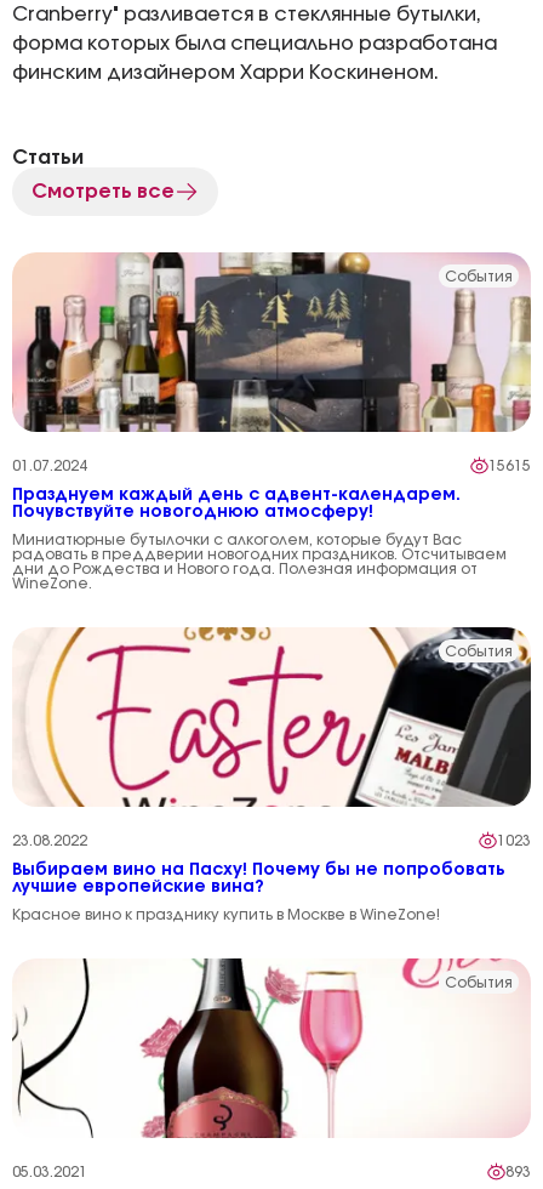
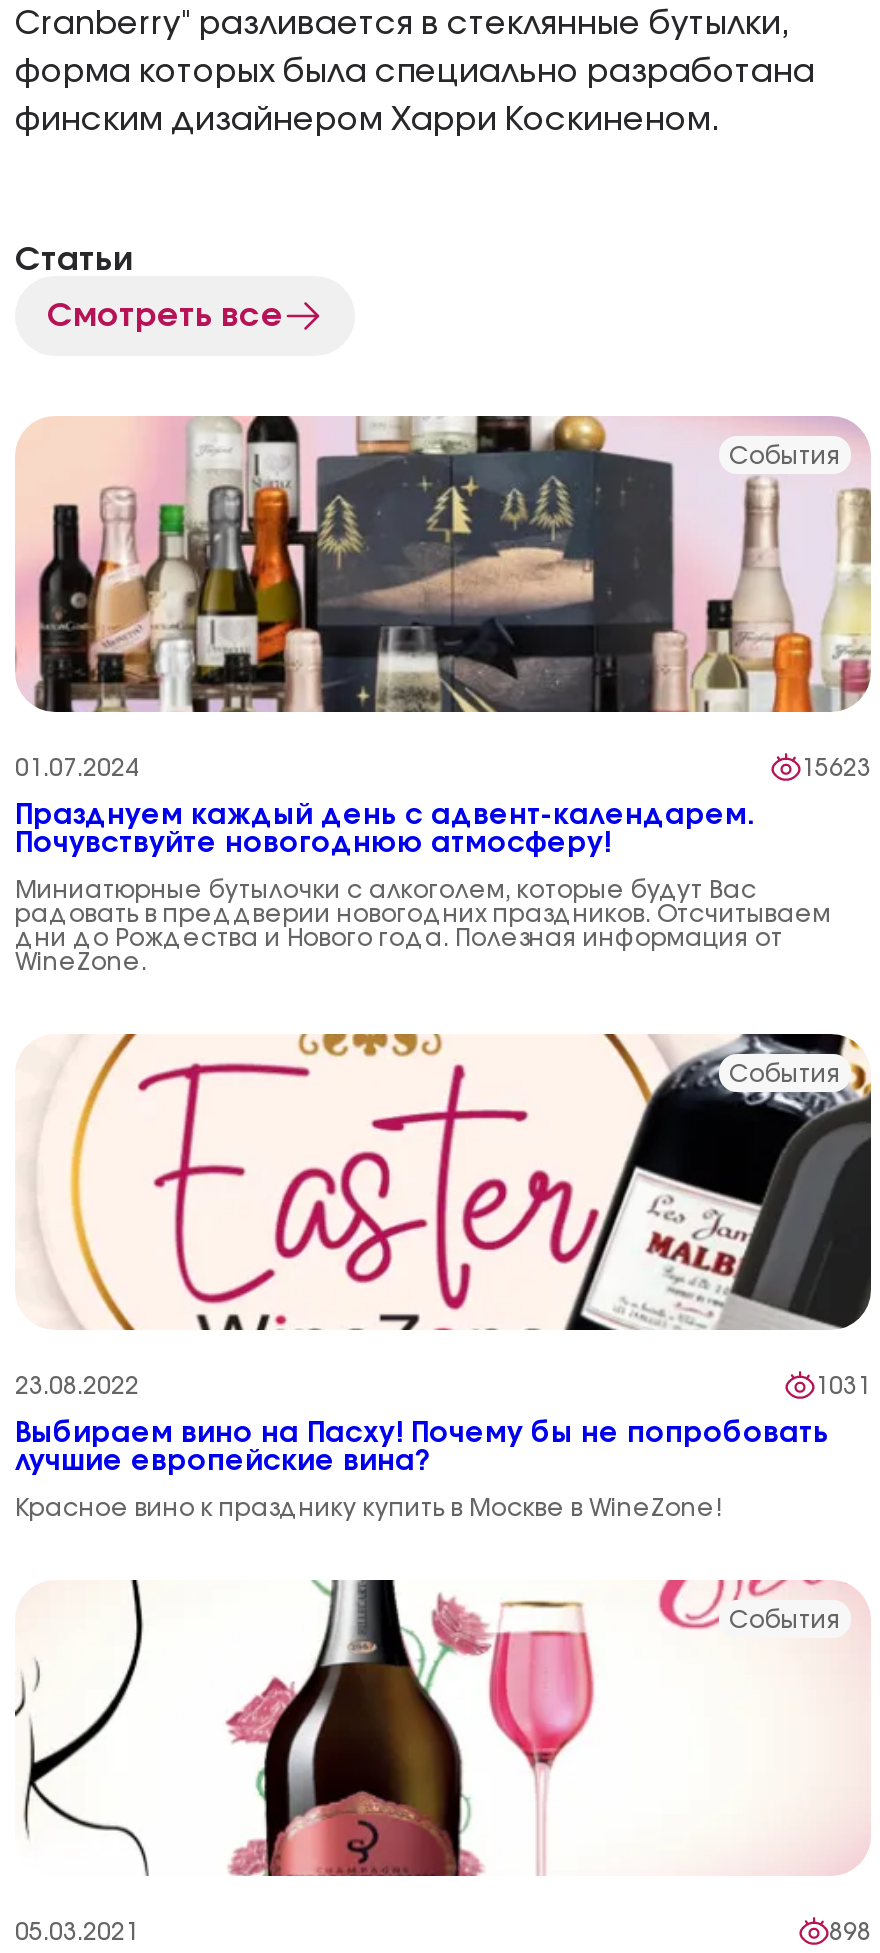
[488,458,531,473] 15615 -> [801,755,871,779] 15623
[497,833,531,847] 1023 -> [815,1373,871,1397] 1031
[505,1164,531,1179] 893 -> [829,1919,871,1943] 898

